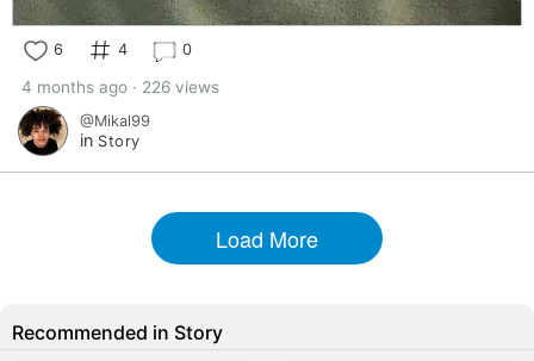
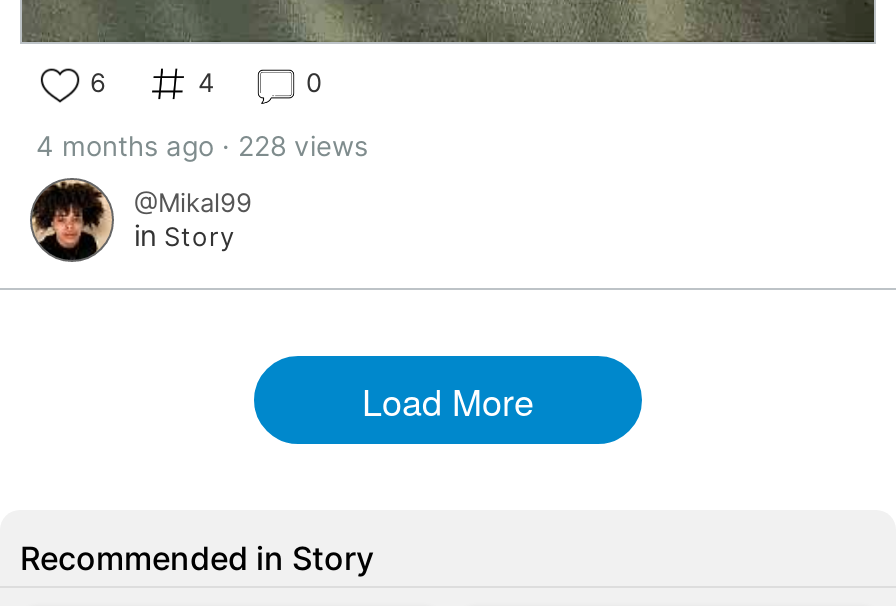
[21,78,219,97] 4 months ago · 226 views -> [36,131,368,163] 4 months ago · 228 views

